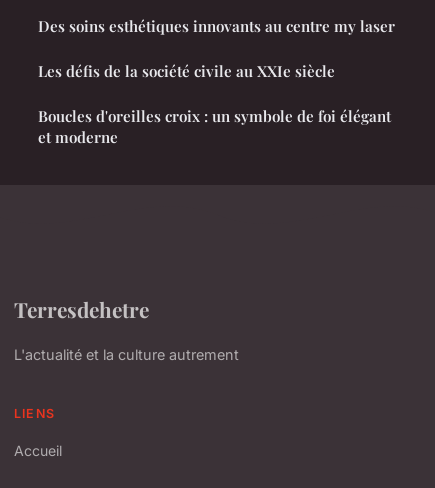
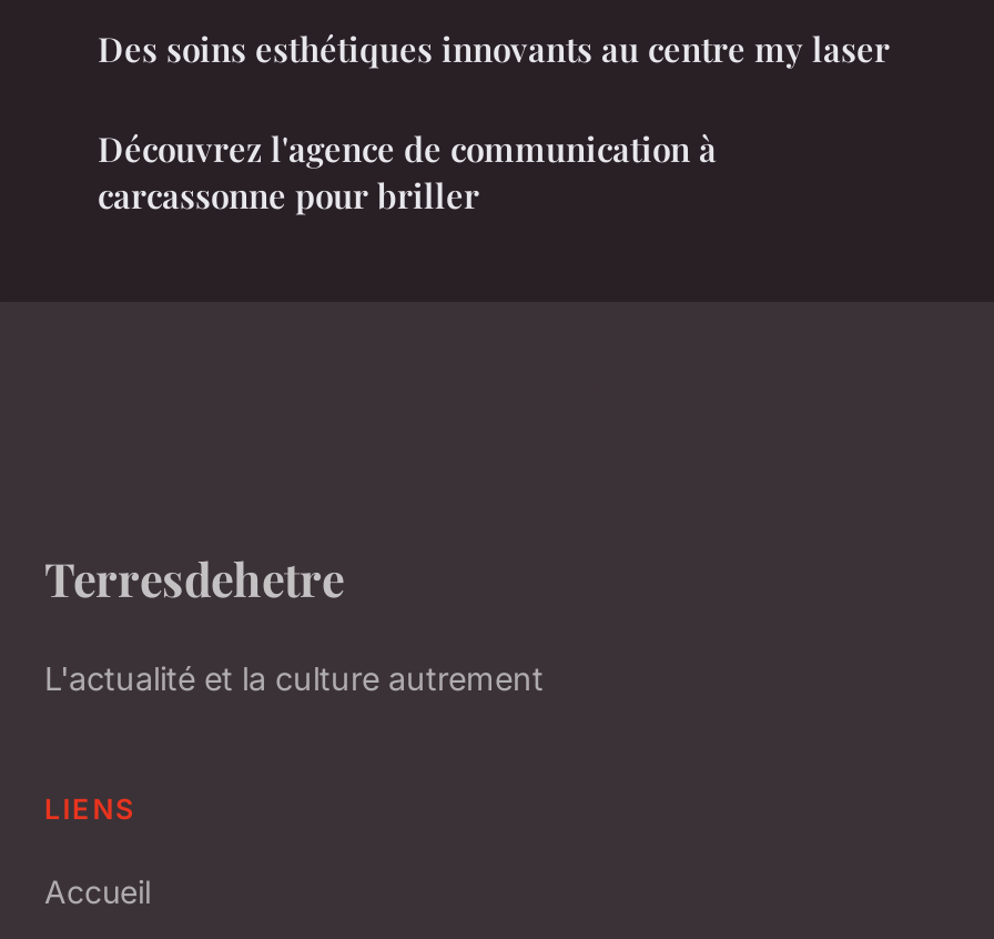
[38,61,391,147] Les défis de la société civile au XXIe siècle | Boucles d'oreilles croix : un symbole de foi élégant | et moderne -> [98,127,717,218] Découvrez l'agence de communication à | carcassonne pour briller

